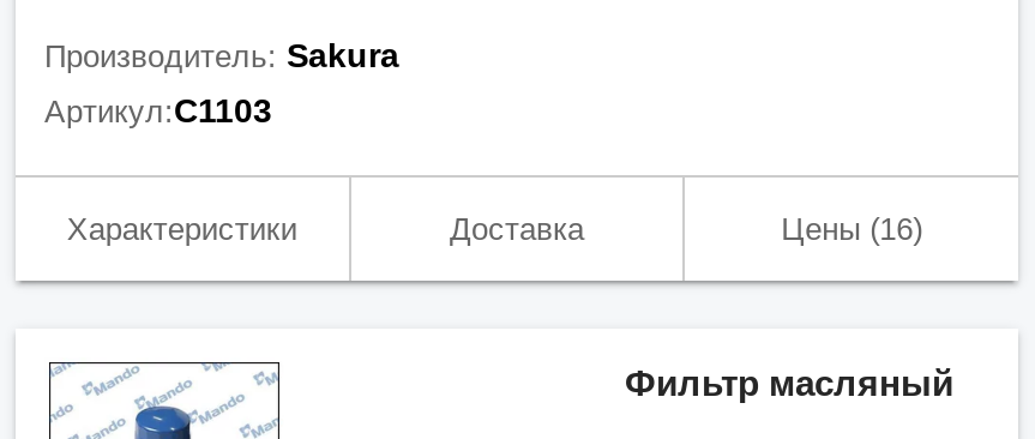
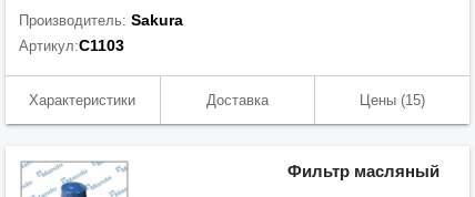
[781,211,923,247] Цены (16) -> [360,92,425,108] Цены (15)

